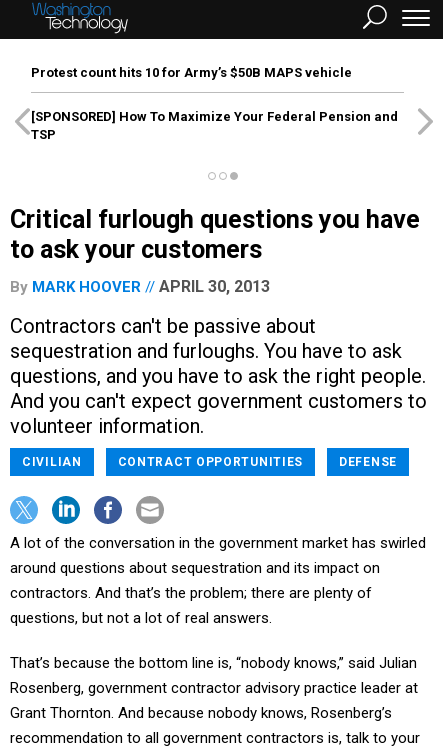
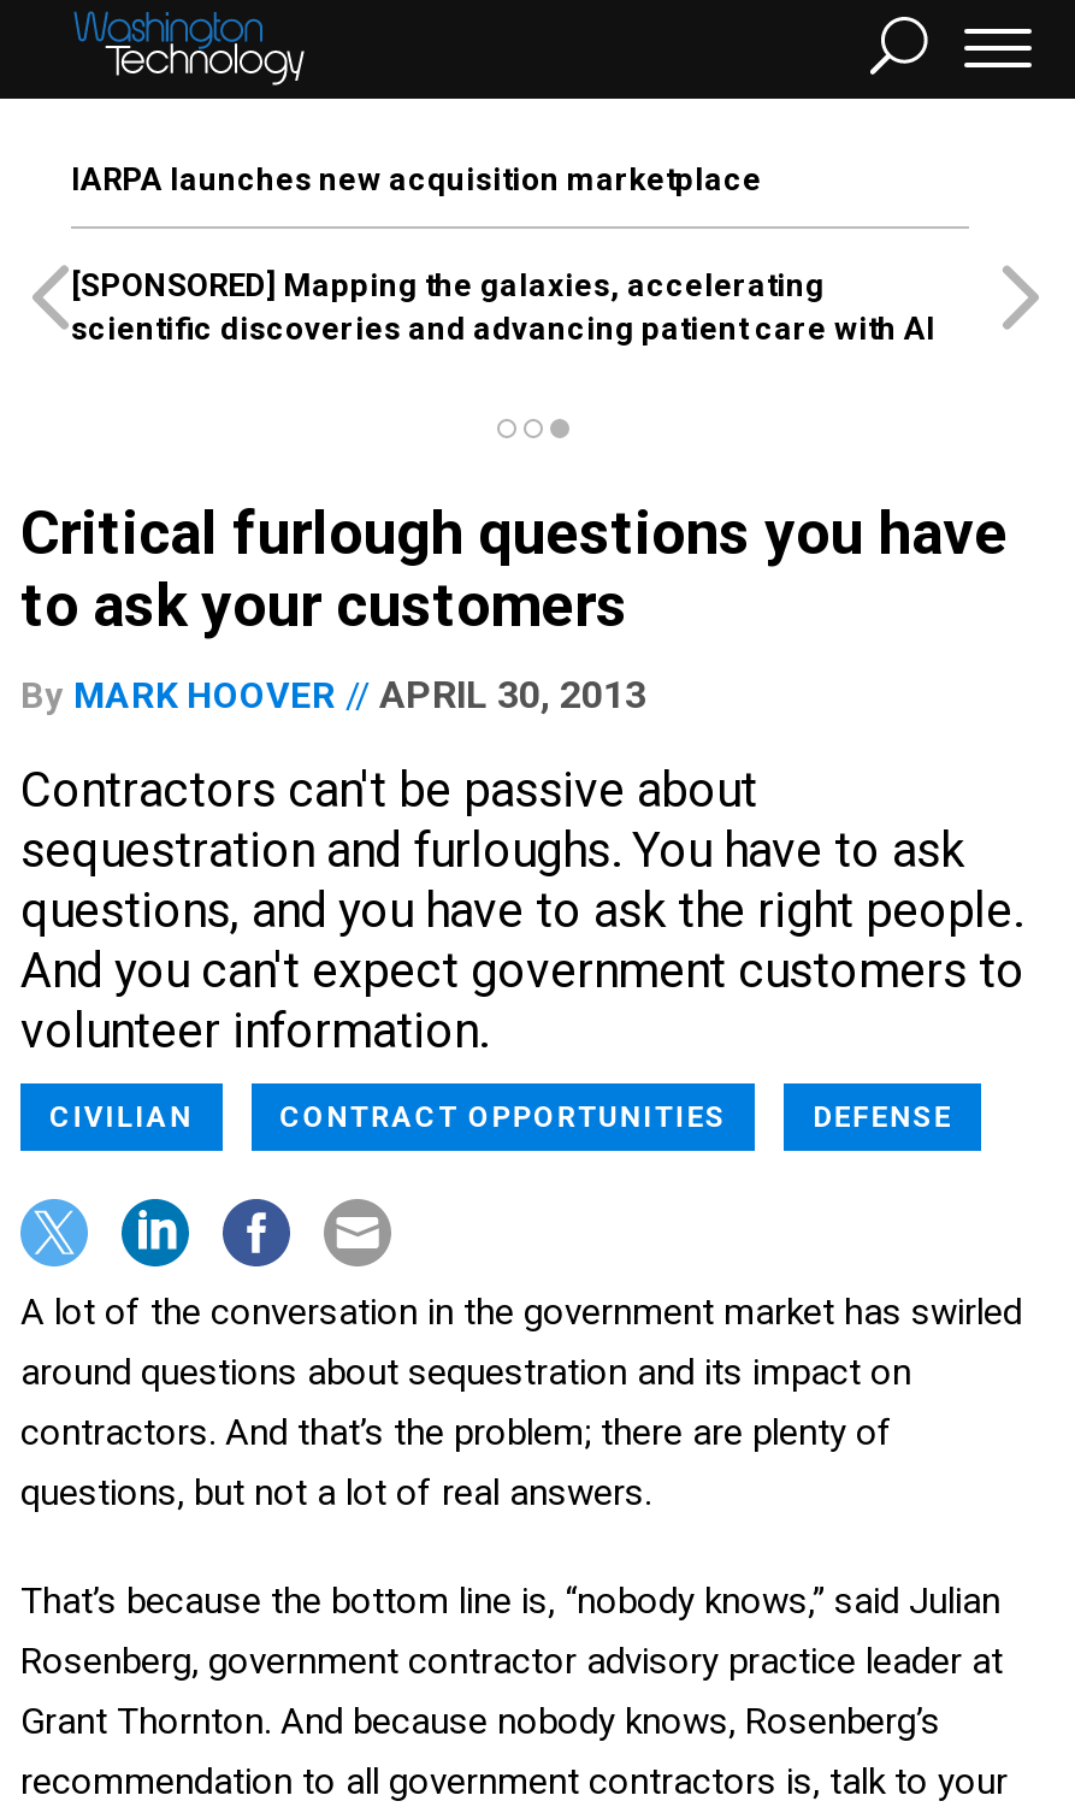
[31,65,352,80] Protest count hits 10 for Army’s $50B MAPS vehicle -> [71,161,762,197] IARPA launches new acquisition marketplace
[31,109,398,142] [SPONSORED] How To Maximize Your Federal Pension and | TSP -> [71,267,935,347] [SPONSORED] Mapping the galaxies, accelerating | scientific discoveries and advancing patient care with AI

